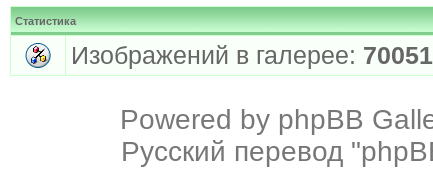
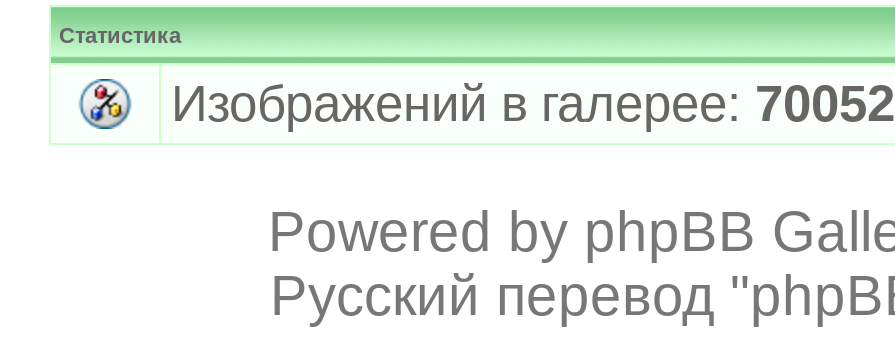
[71,41,433,69] Изображений в галерее: 70051 -> [171,74,895,130] Изображений в галерее: 70052

